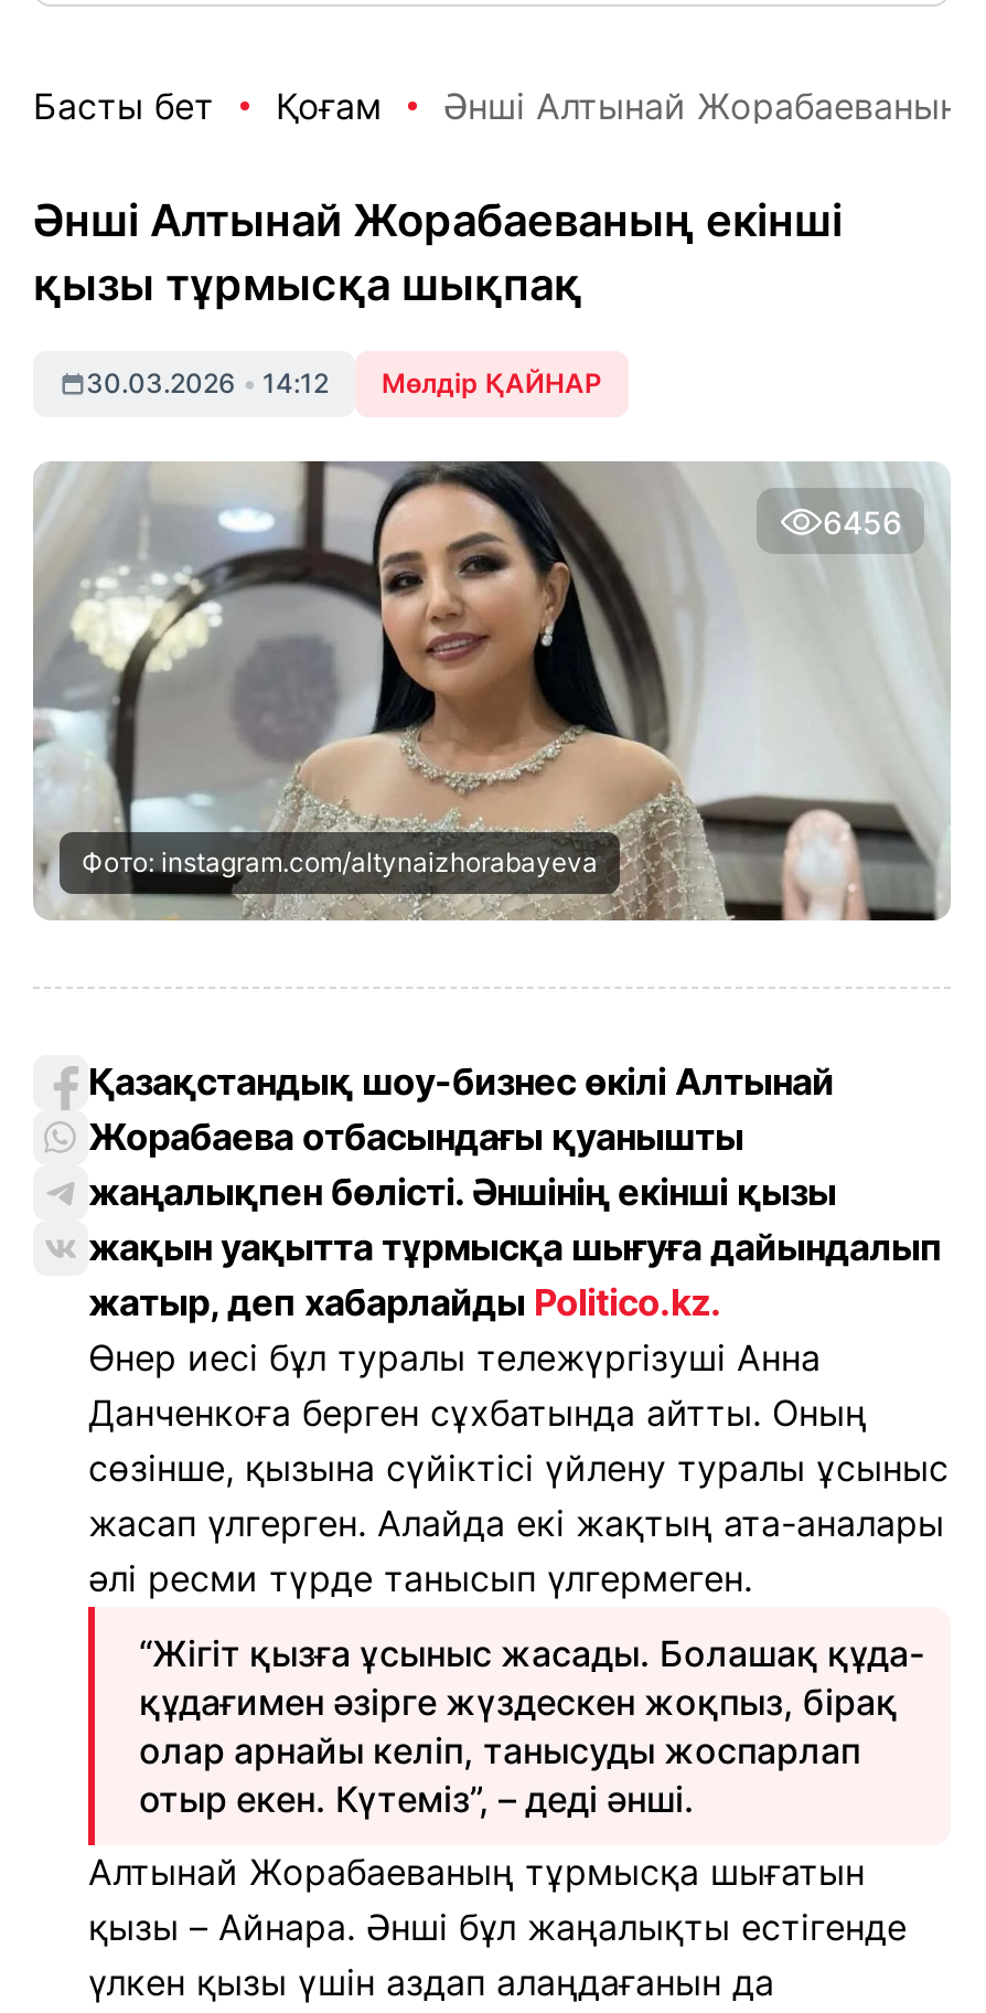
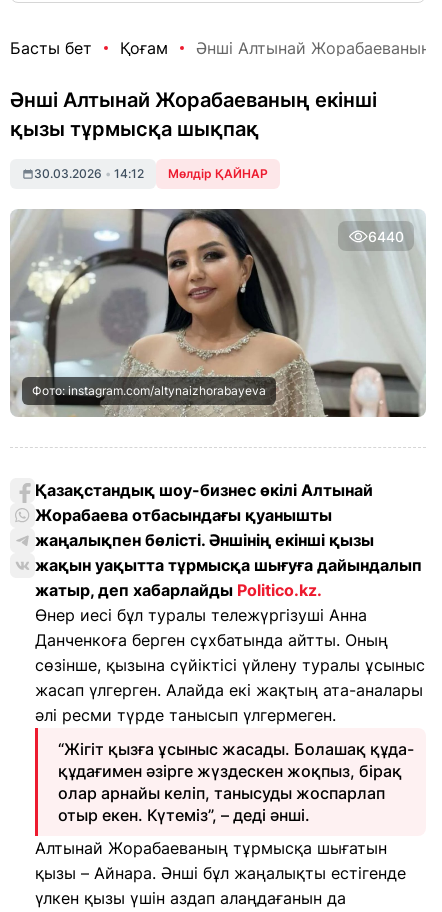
[823,502,902,540] 6456 -> [368,227,404,244] 6440

